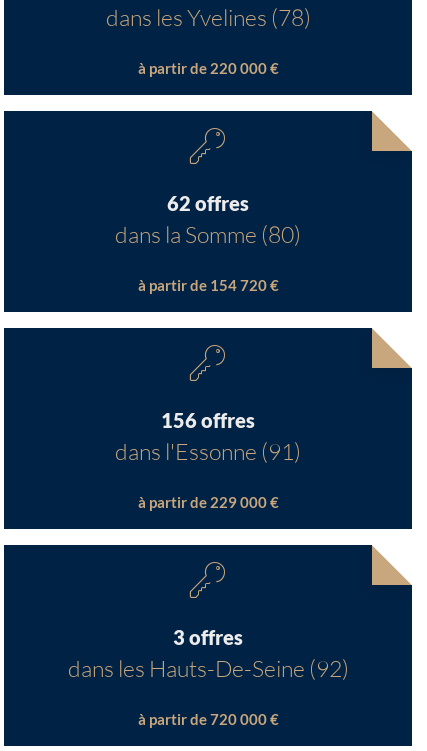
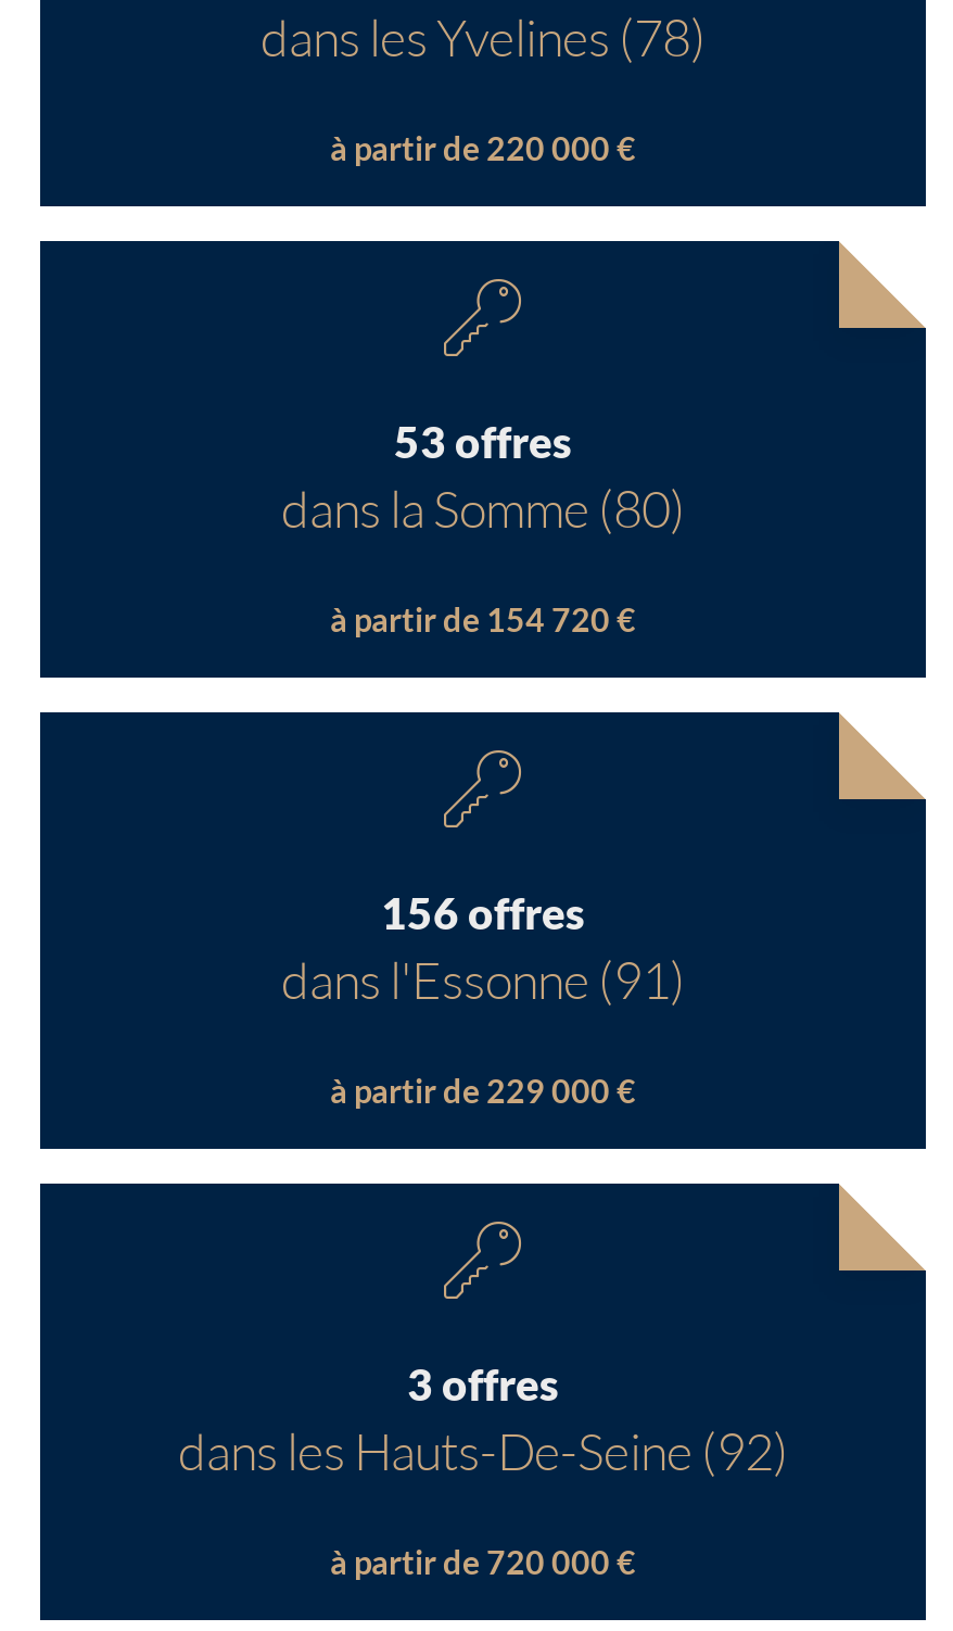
[167,190,249,214] 62 offres -> [394,414,572,466] 53 offres

